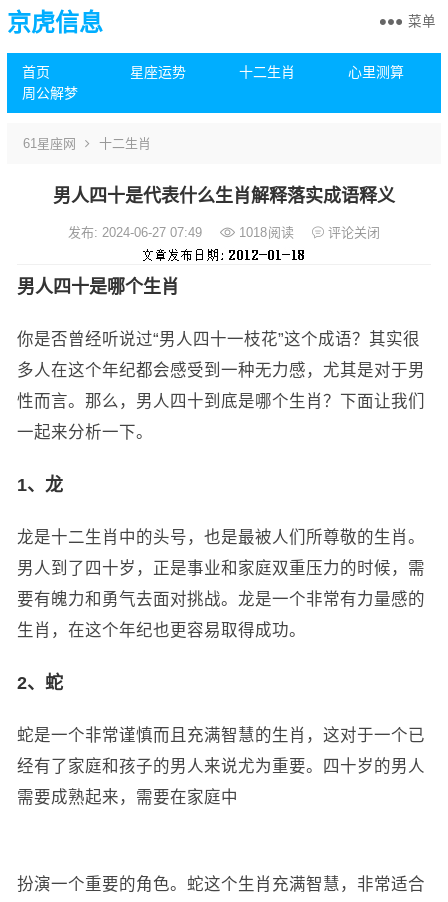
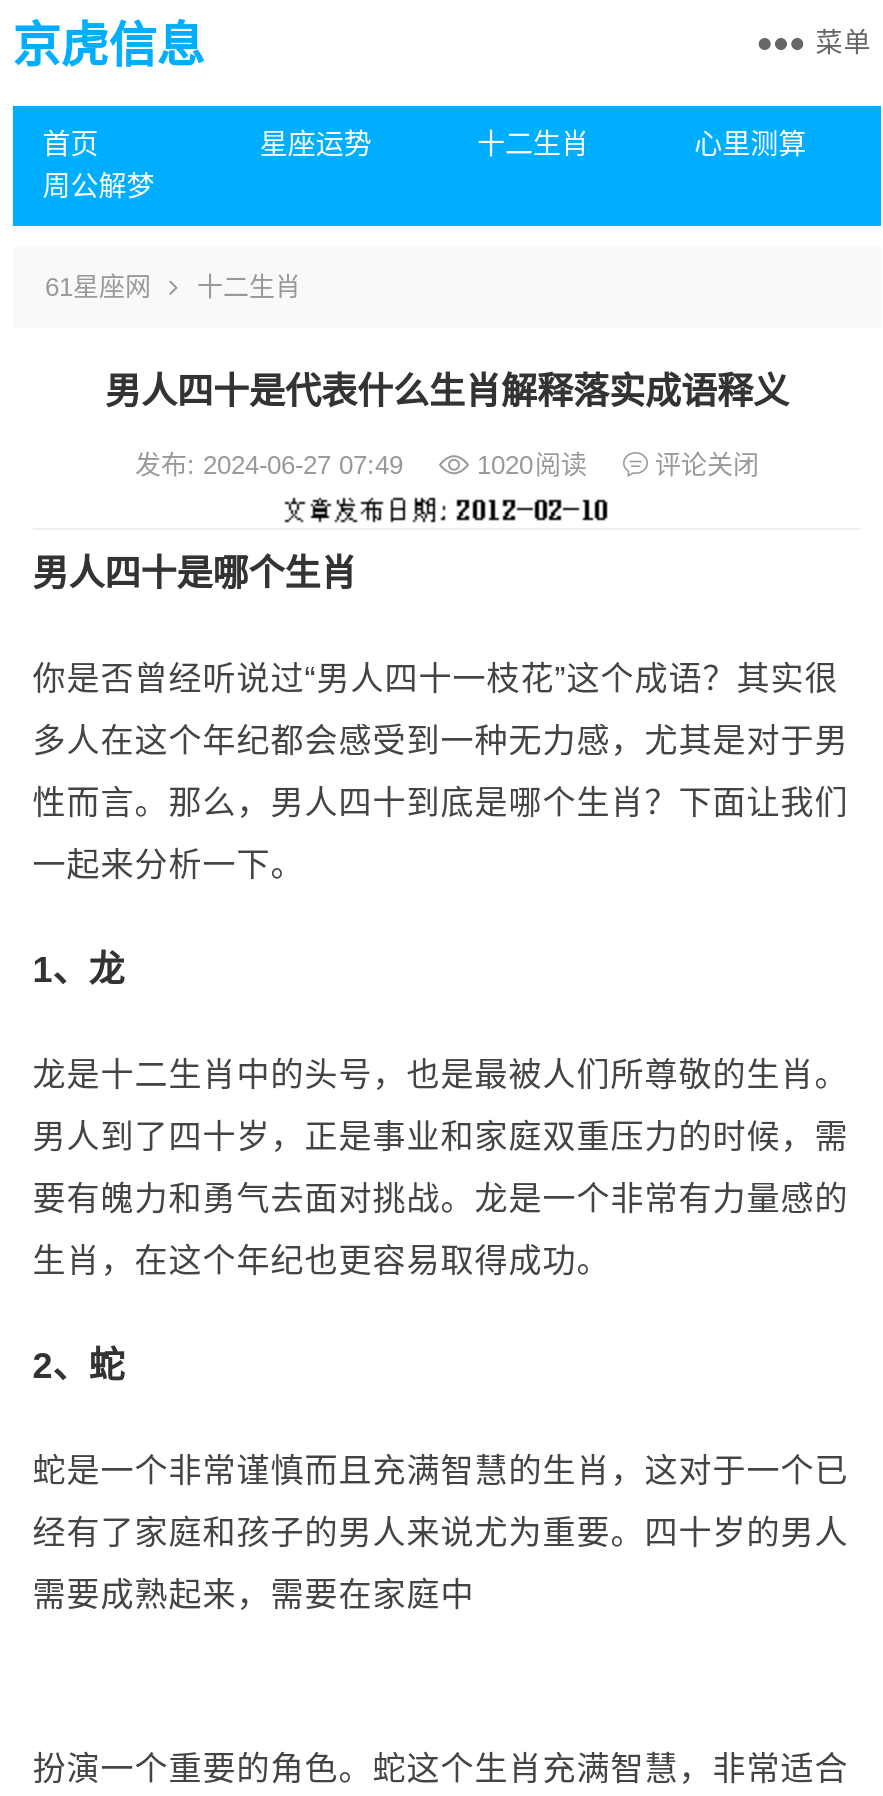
[68,225,380,240] 发布: 2024-06-27 07:49 1018阅读 评论关闭 -> [135,450,759,480] 发布: 2024-06-27 07:49 1020阅读 评论关闭

